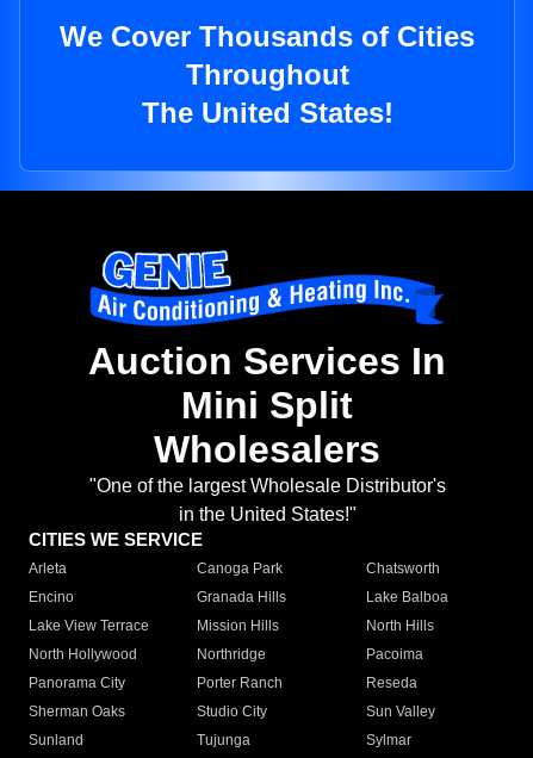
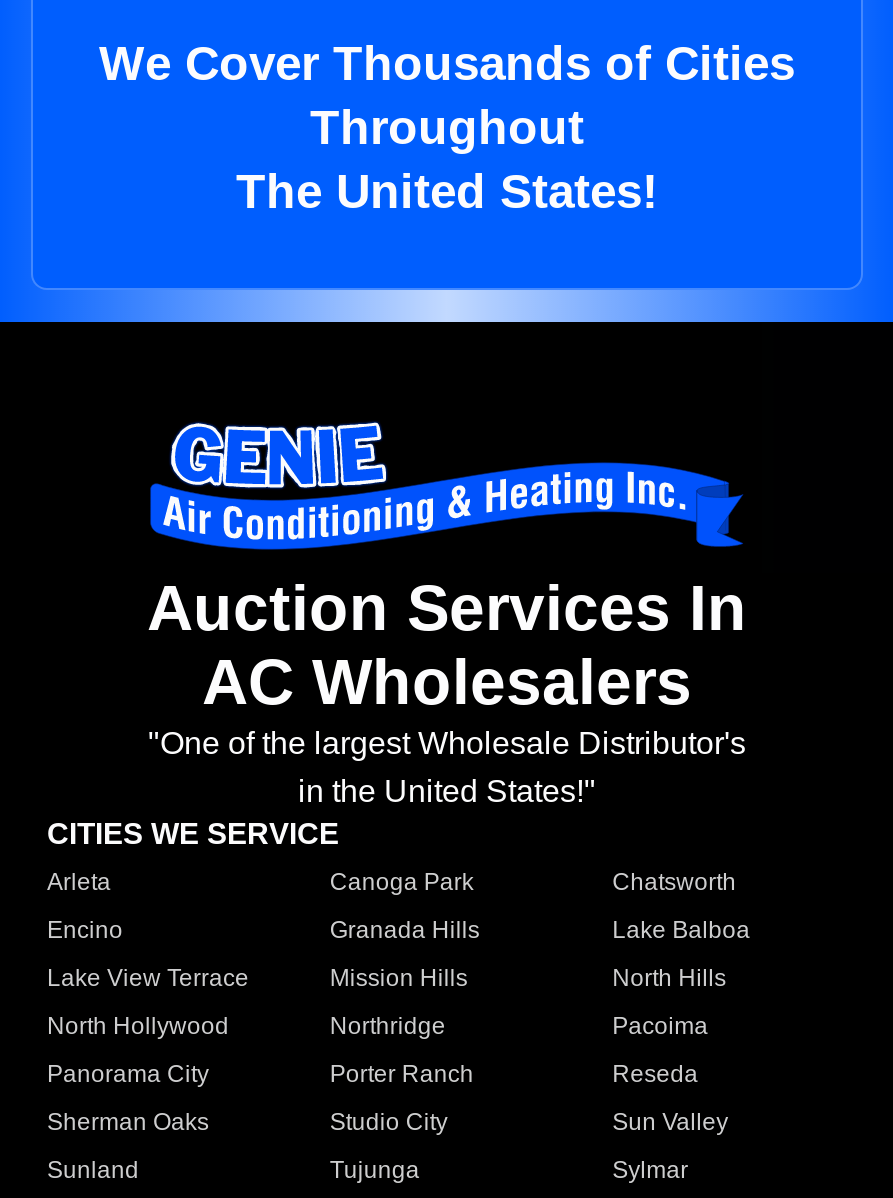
[154,384,380,471] Mini Split | Wholesalers -> [202,647,692,719] AC Wholesalers

